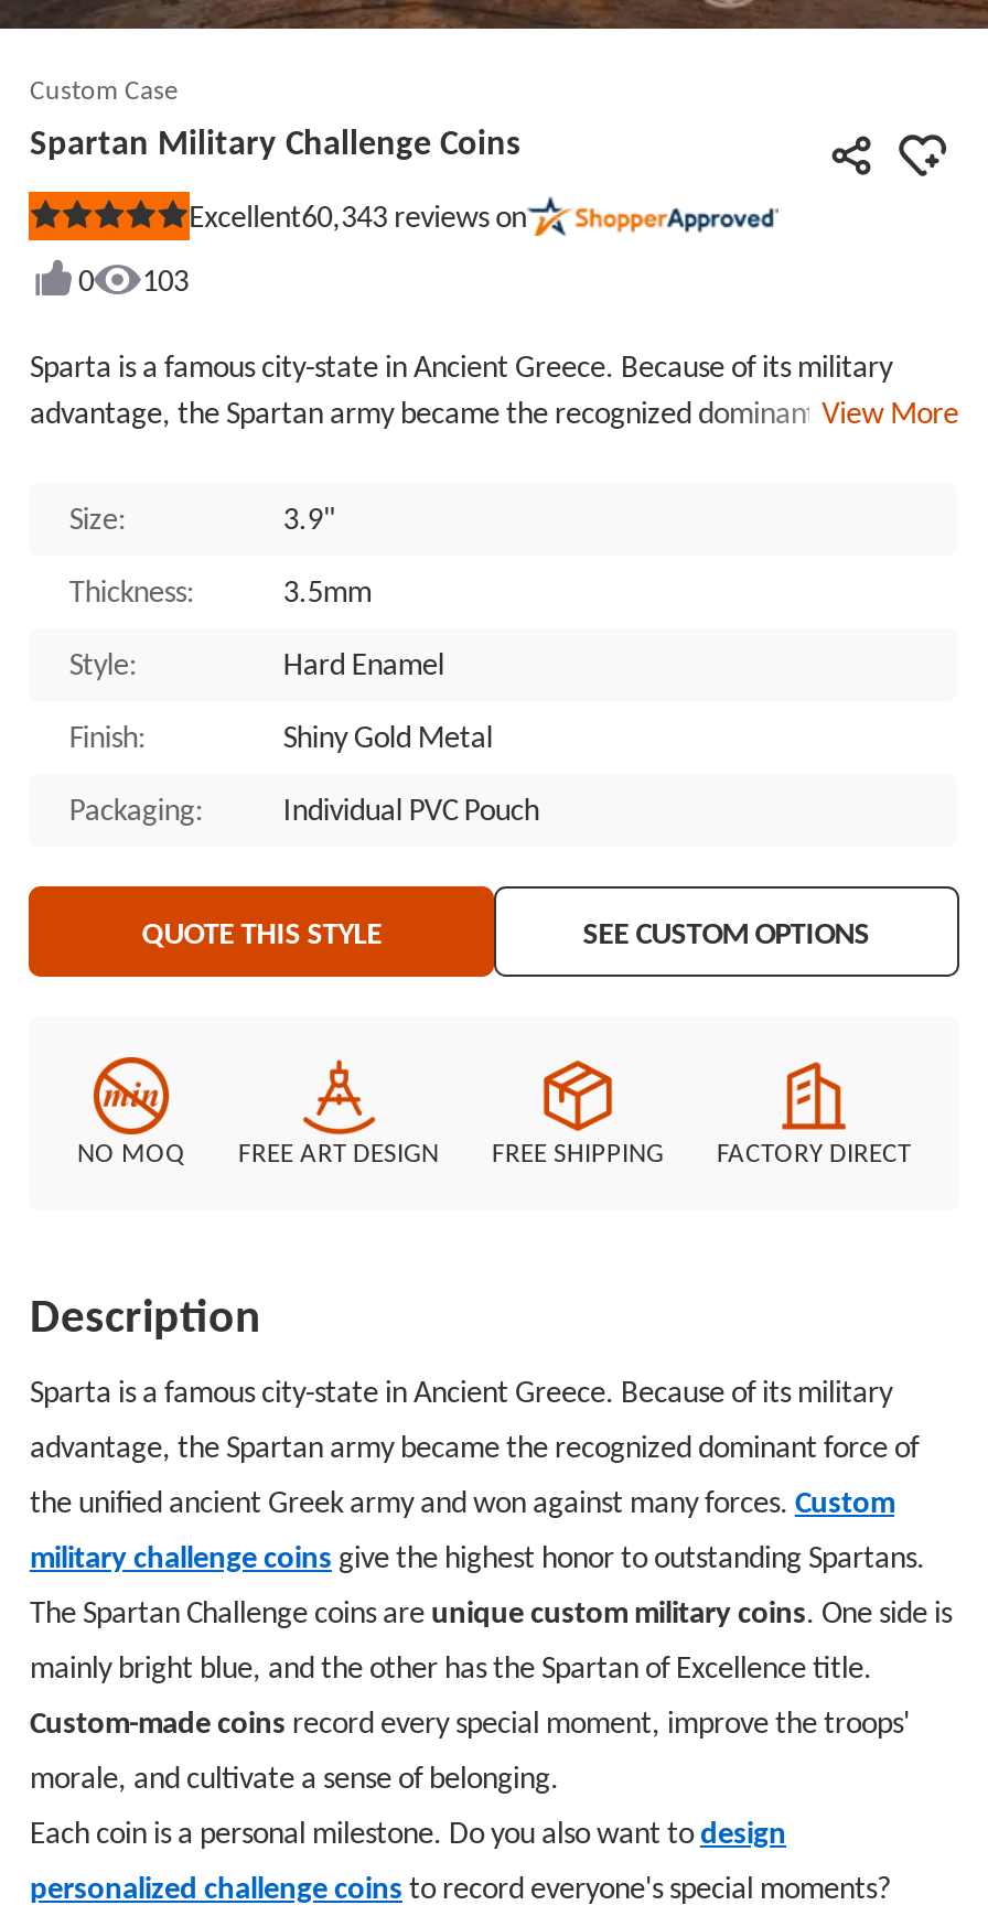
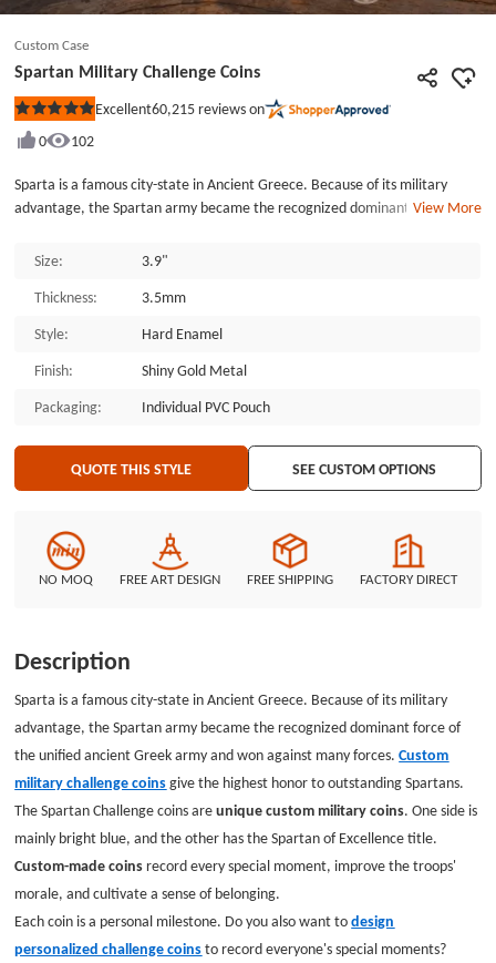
[189,195,526,236] Excellent60,343 reviews on -> [95,98,264,119] Excellent60,215 reviews on
[142,260,188,300] 103 -> [71,131,95,151] 102

